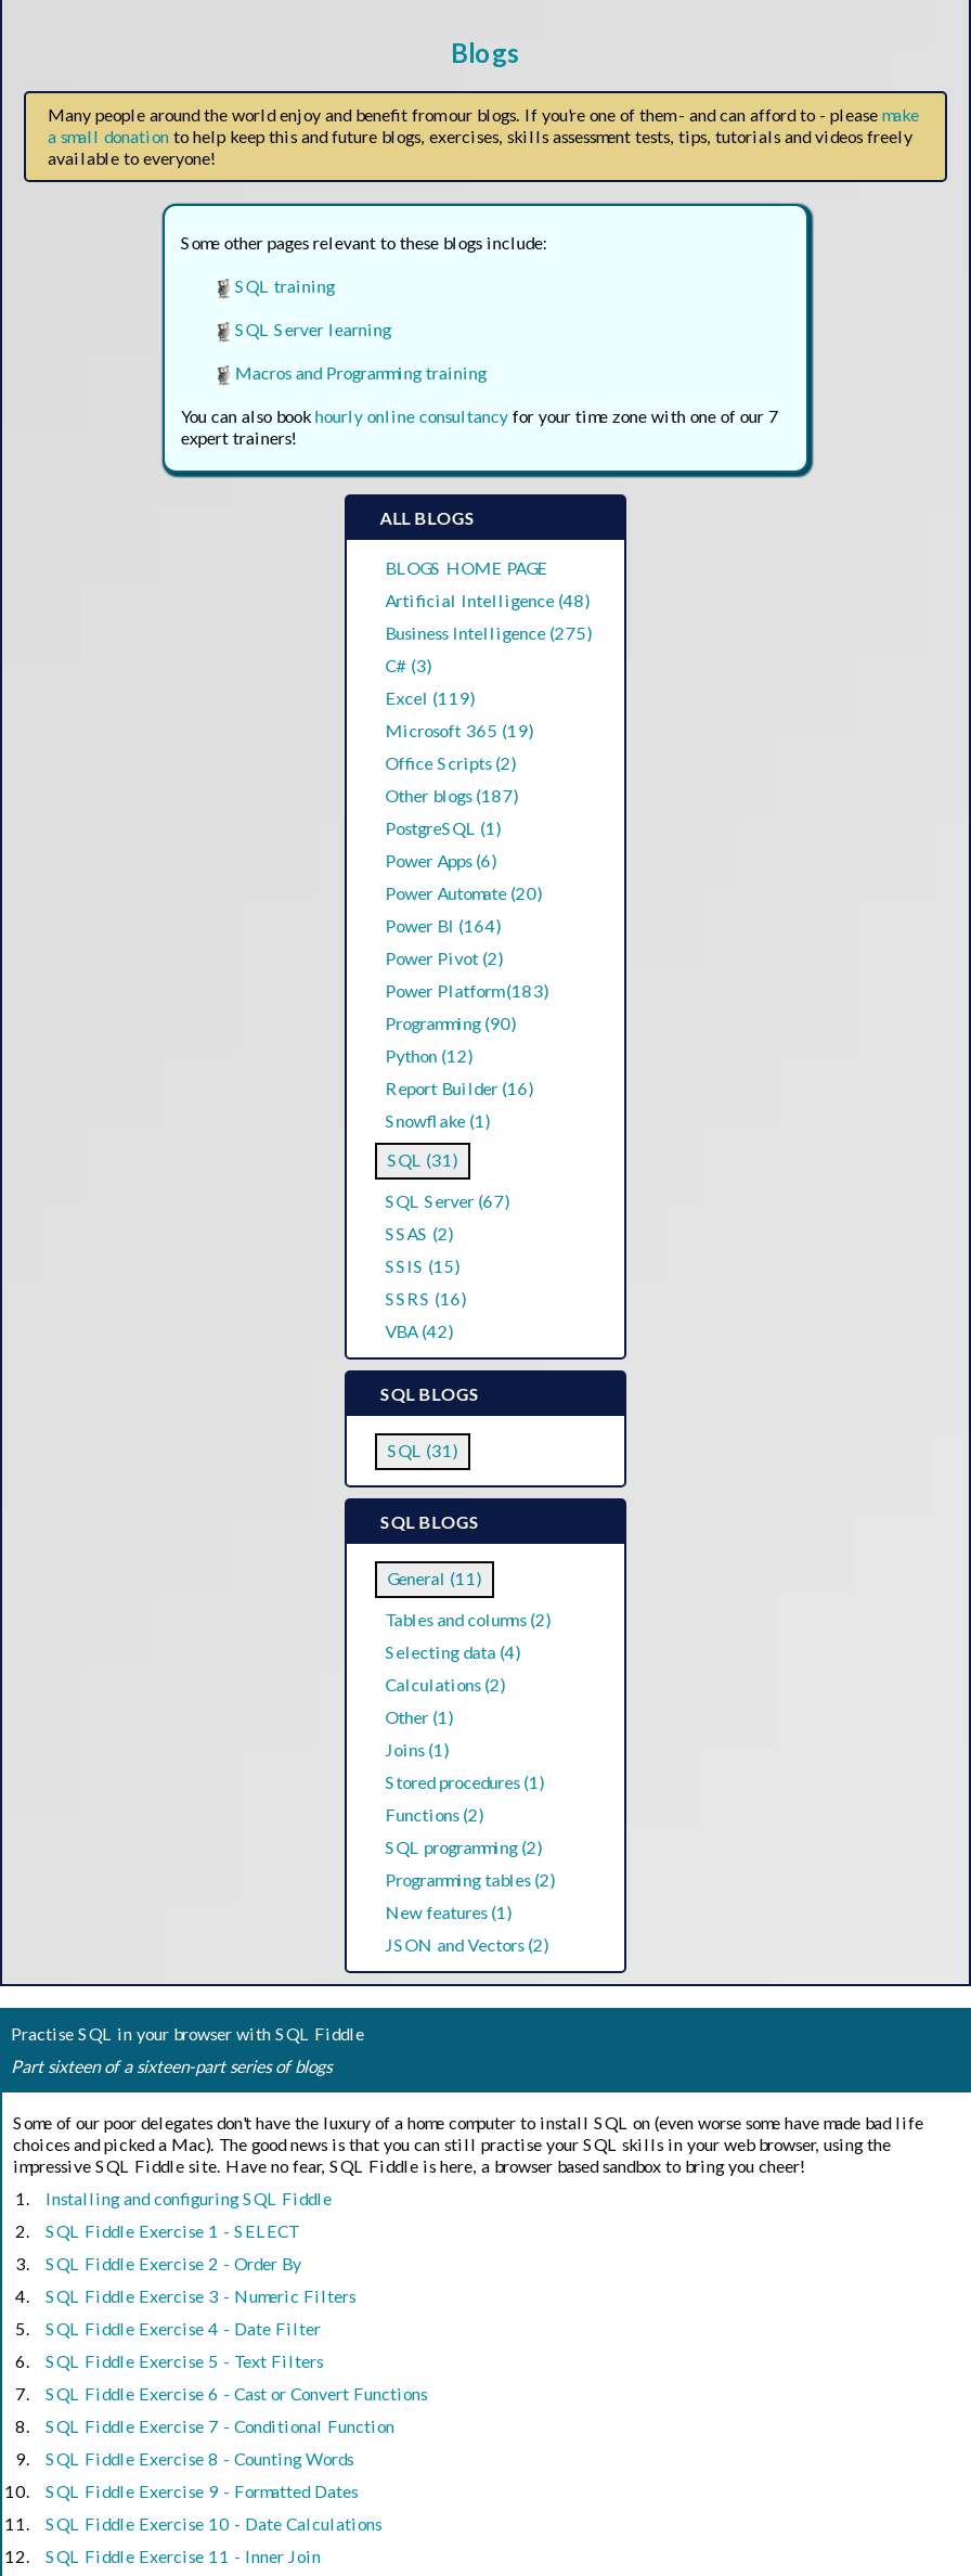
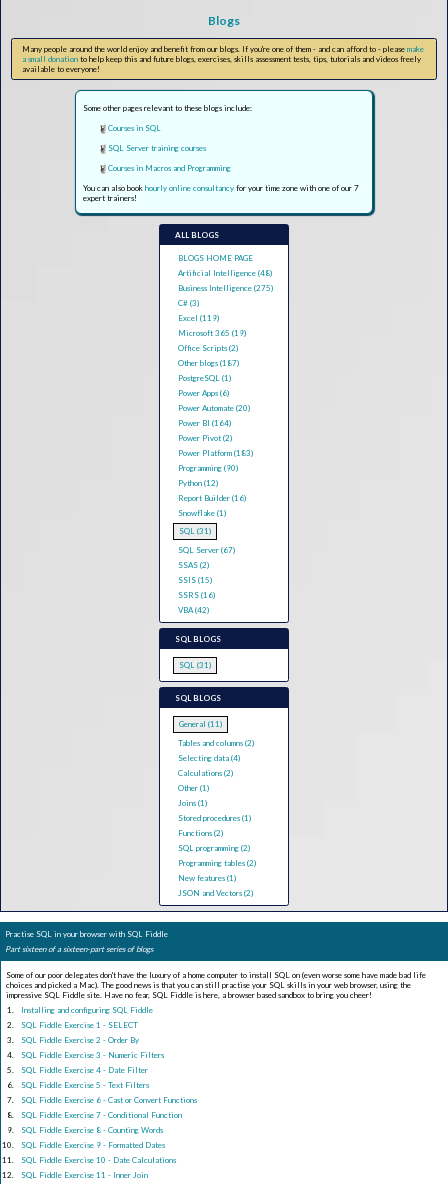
[235,275,335,297] SQL training -> [108,123,161,133] Courses in SQL
[235,319,391,340] SQL Server learning -> [108,143,206,153] SQL Server training courses
[235,362,486,384] Macros and Programming training -> [108,163,231,173] Courses in Macros and Programming

